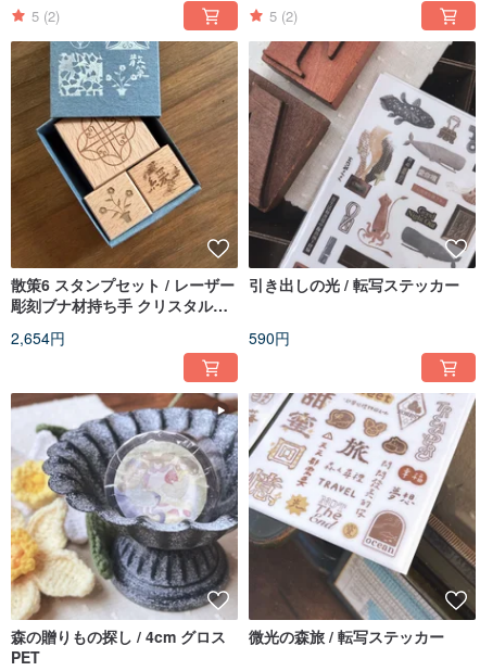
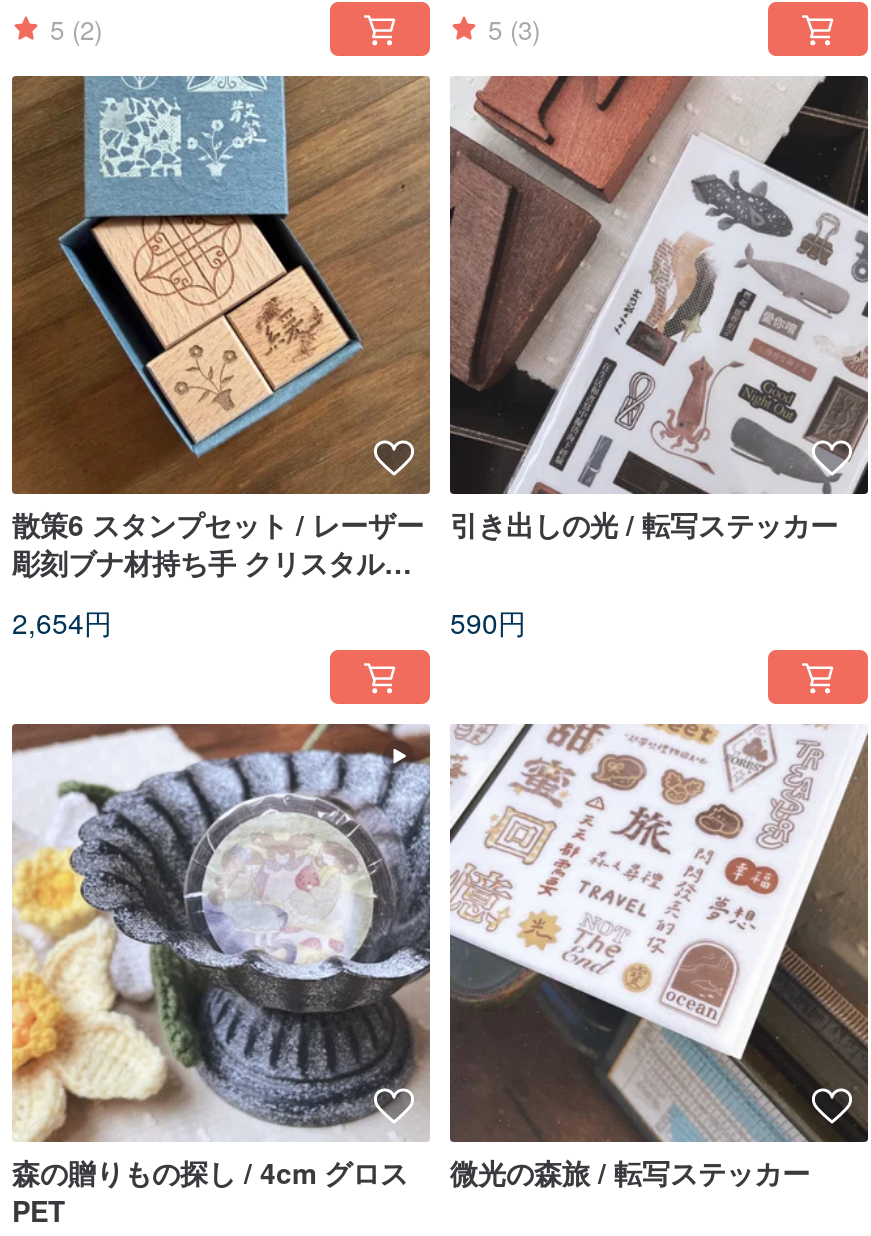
[269,5,298,26] 5 (2) -> [488,9,540,47] 5 (3)

